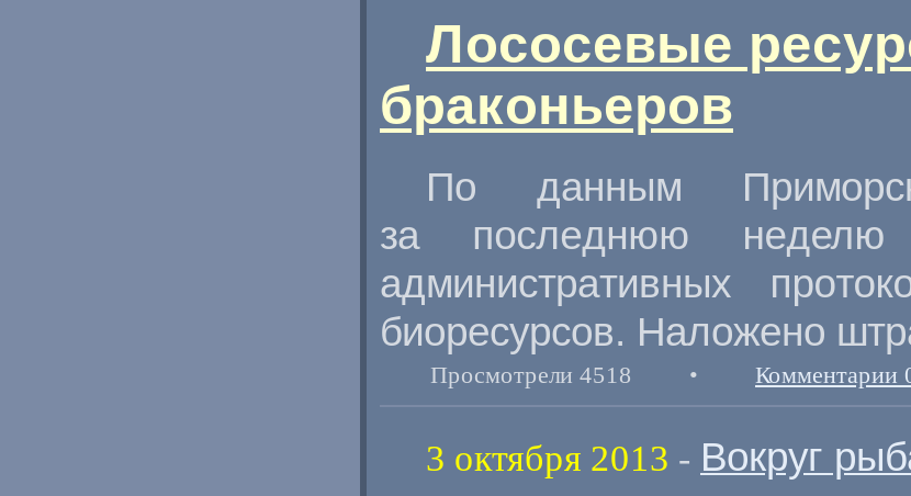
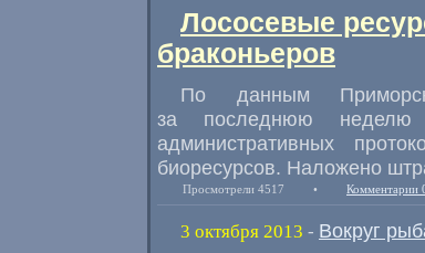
[430,361,632,387] Просмотрели 4518 -> [183,182,284,196] Просмотрели 4517

